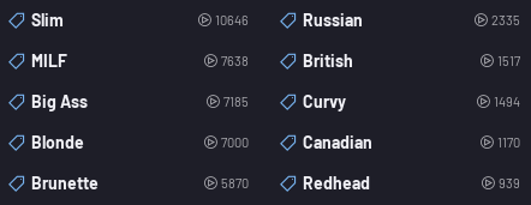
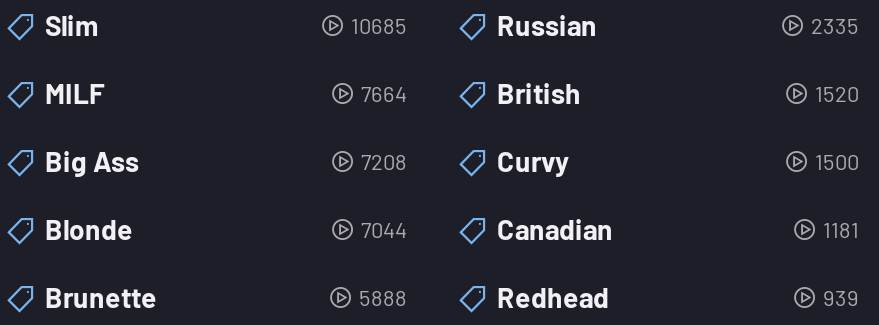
[215,12,249,28] 10646 -> [351,12,407,38] 10685
[221,53,249,69] 7638 -> [361,80,407,106] 7664
[497,53,520,69] 1517 -> [815,80,859,106] 1520
[223,94,249,109] 7185 -> [361,148,407,174] 7208
[494,94,520,109] 1494 -> [815,148,859,174] 1500
[221,135,249,150] 7000 -> [361,216,407,242] 7044
[497,135,520,150] 1170 -> [823,216,859,242] 1181
[221,175,249,191] 5870 -> [359,284,407,310] 5888

